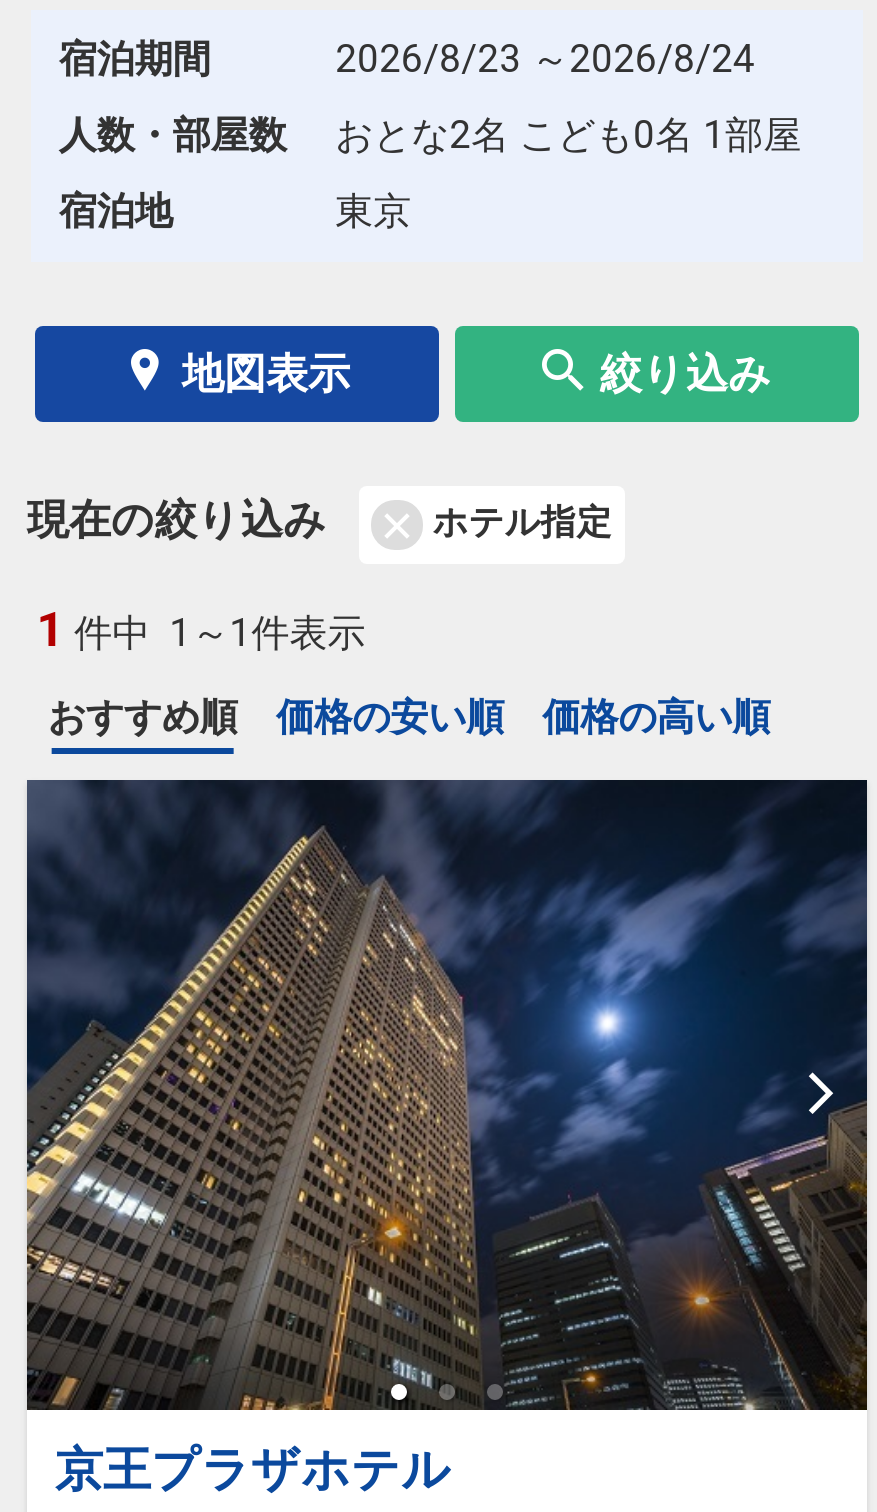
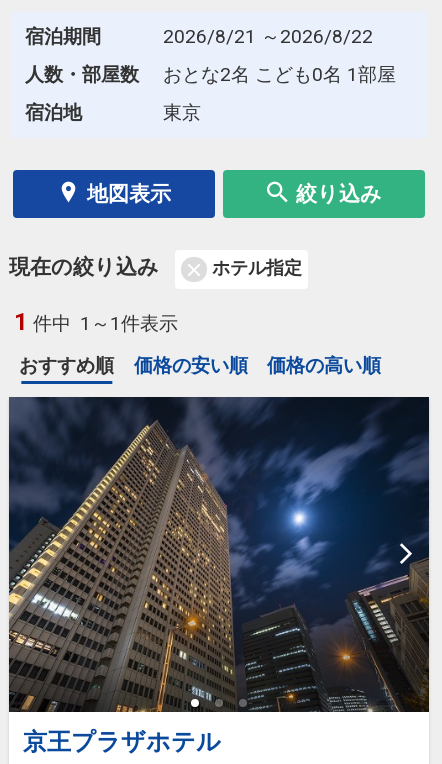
[335,36,755,82] 2026/8/23 ～2026/8/24 -> [163,25,373,48] 2026/8/21 ～2026/8/22

